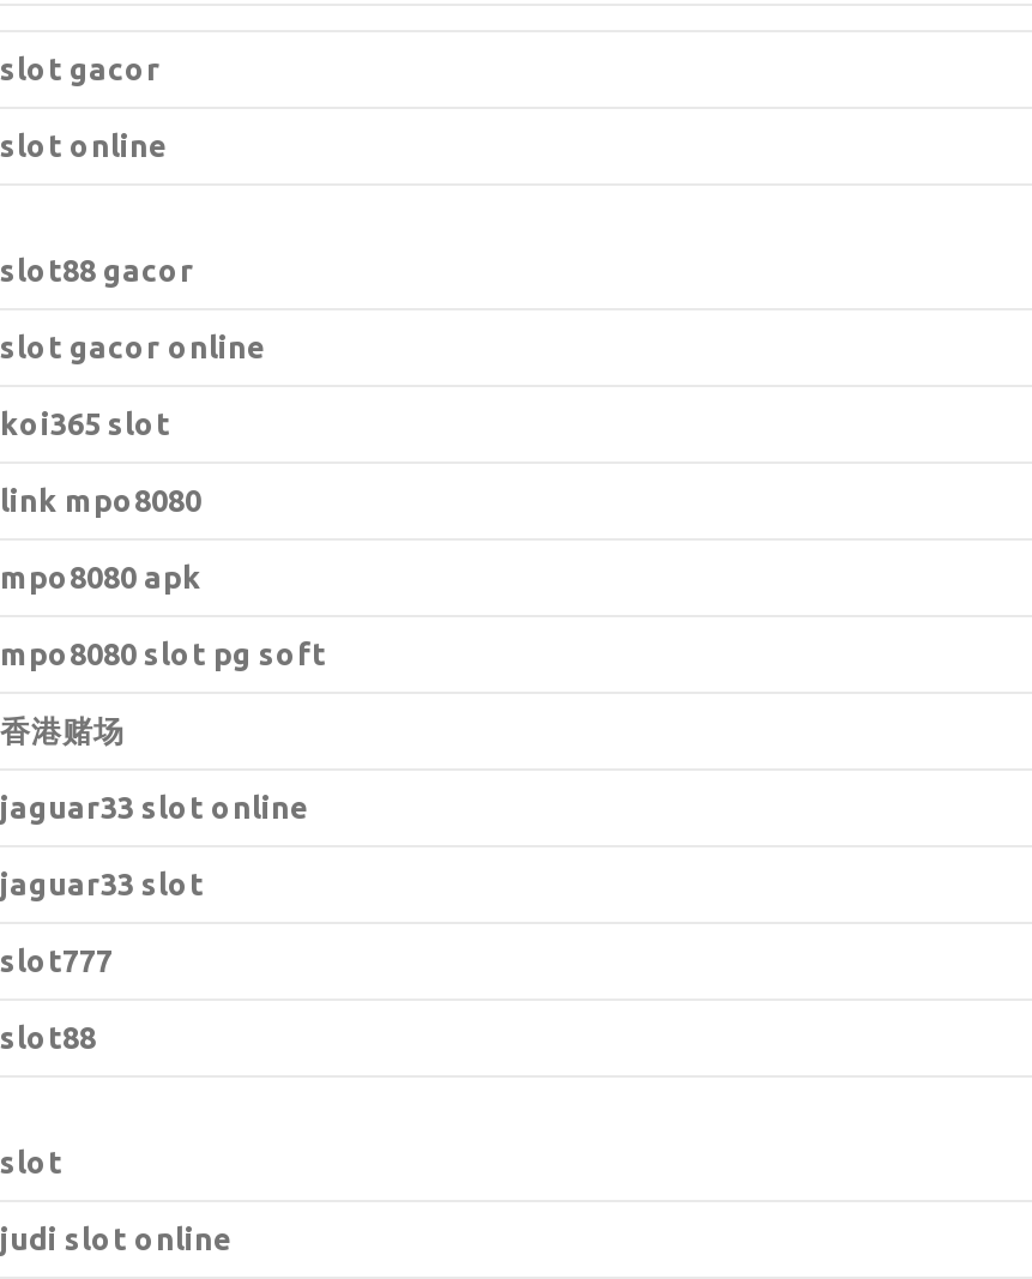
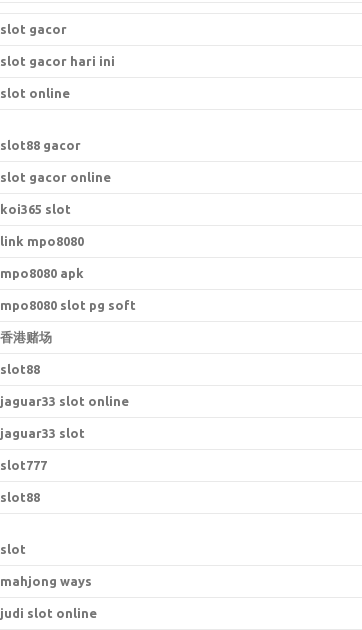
none -> [0,54,115,68] slot gacor hari ini
none -> [0,362,40,376] slot88
none -> [0,574,92,588] mahjong ways

